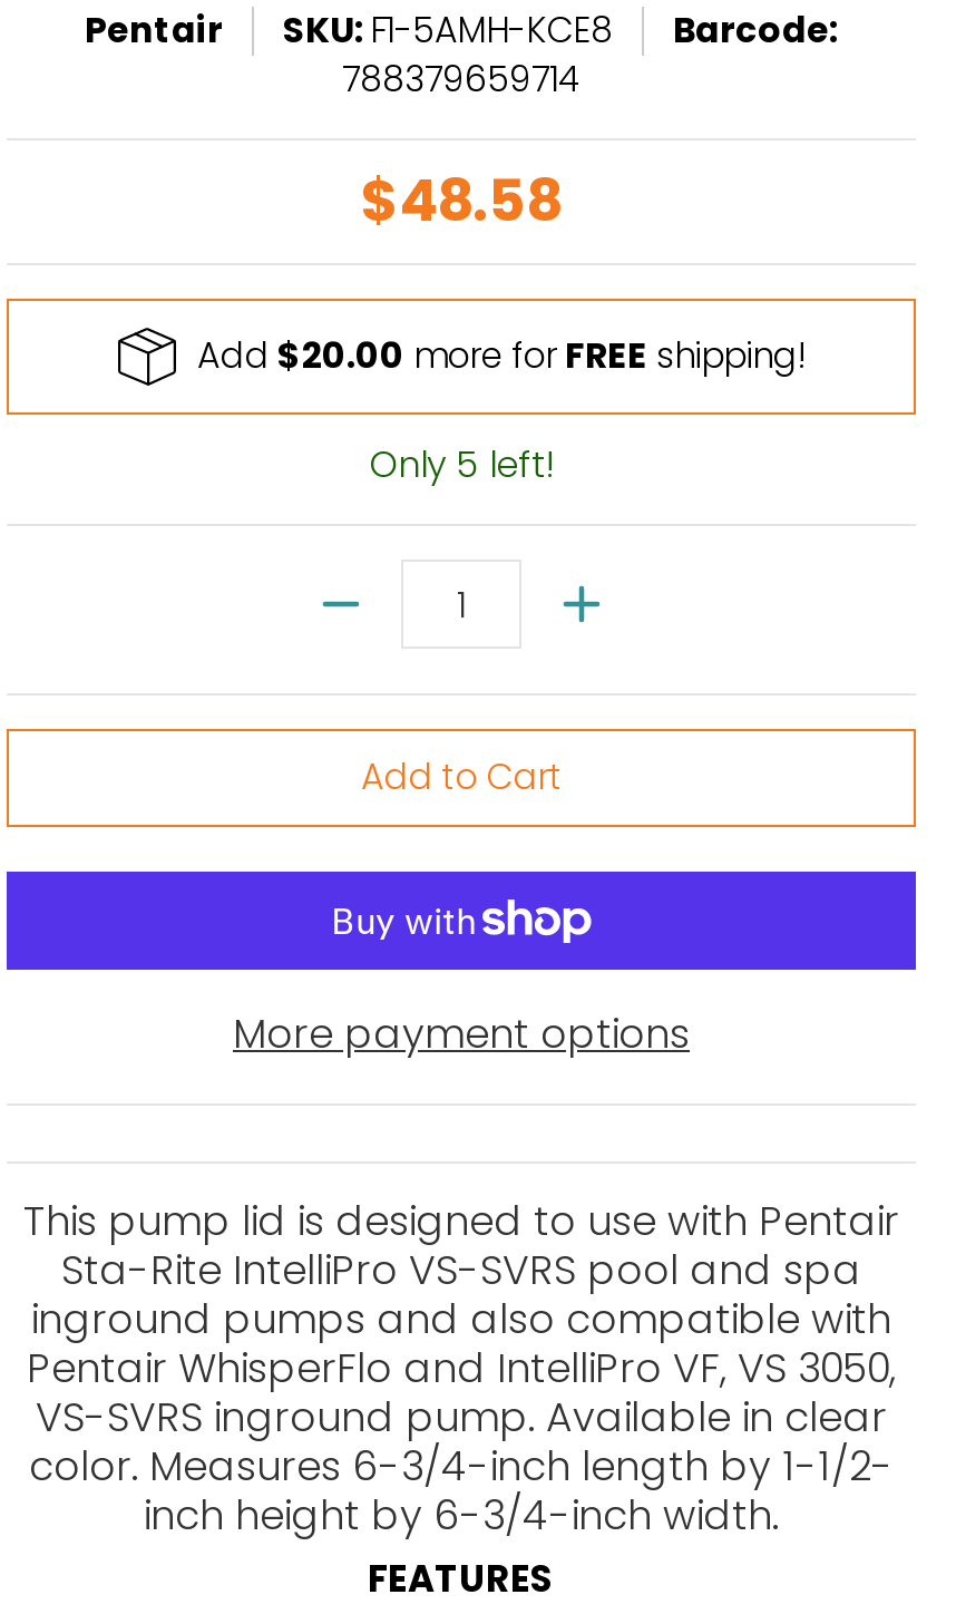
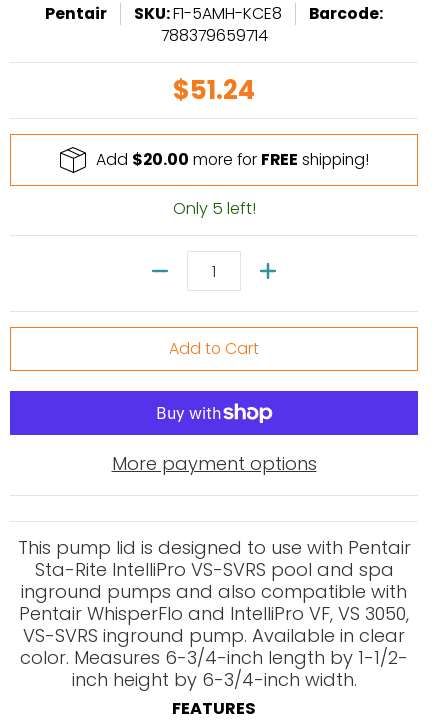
[361,161,562,241] $48.58 -> [173,72,255,108] $51.24

